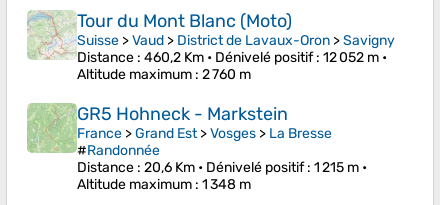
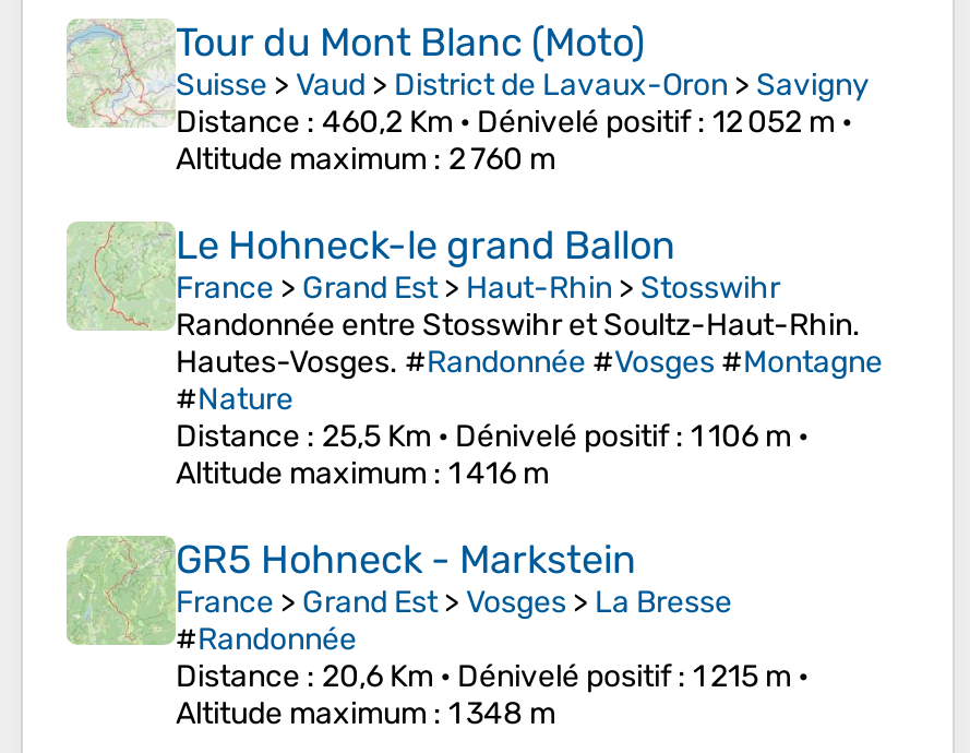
none -> [67,222,883,492] [image] | Le Hohneck-le grand Ballon | France > Grand Est > Haut-Rhin > Stosswihr | Randonnée entre Stosswihr et Soultz-Haut-Rhin. | Hautes-Vosges. #Randonnée #Vosges #Montagne | #Nature | Distance: 25,5 Km • Dénivelé positif: 1 106 m • | Altitude maximum: 1 416 m

